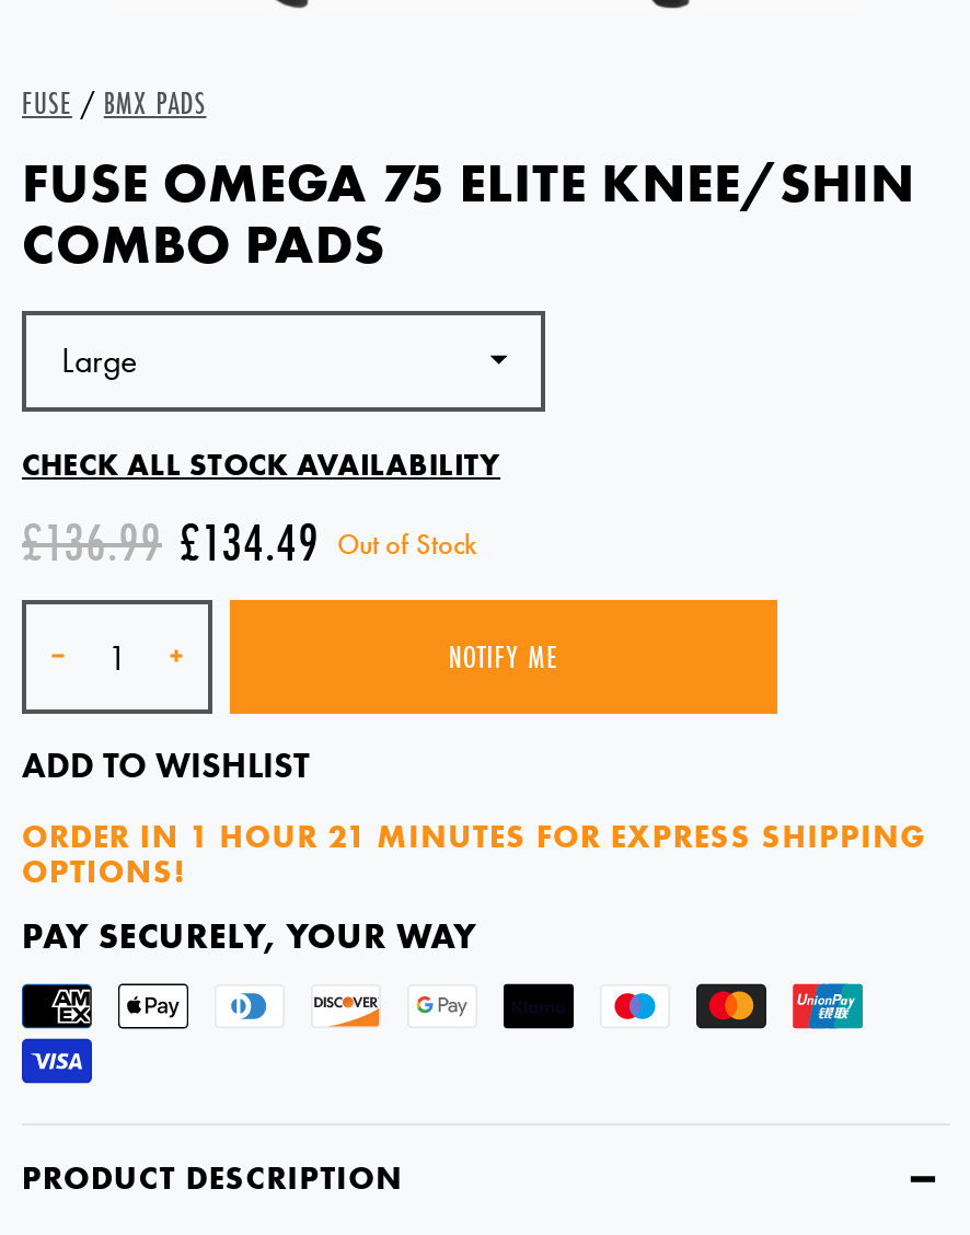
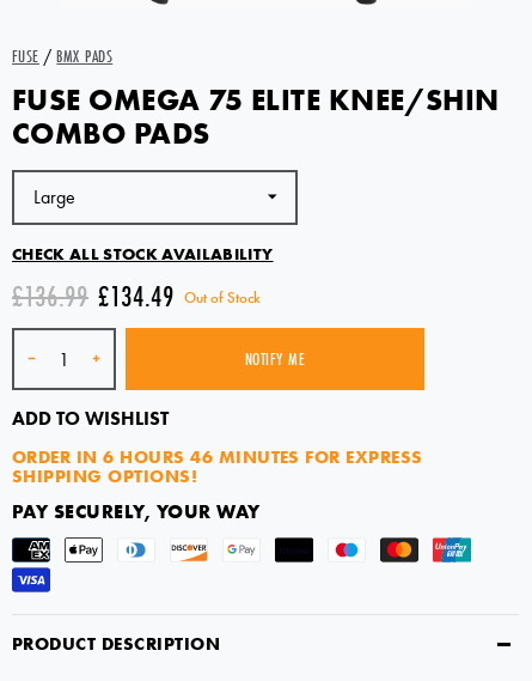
[22,817,928,891] ORDER IN 1 HOUR 21 MINUTES FOR EXPRESS SHIPPING | OPTIONS! -> [12,446,423,487] ORDER IN 6 HOURS 46 MINUTES FOR EXPRESS | SHIPPING OPTIONS!

